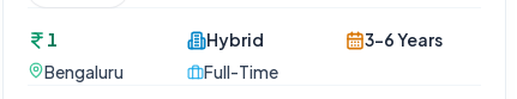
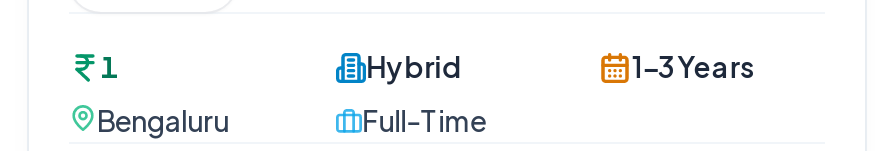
[365,29,443,50] 3-6 Years -> [632,48,754,84] 1-3 Years

